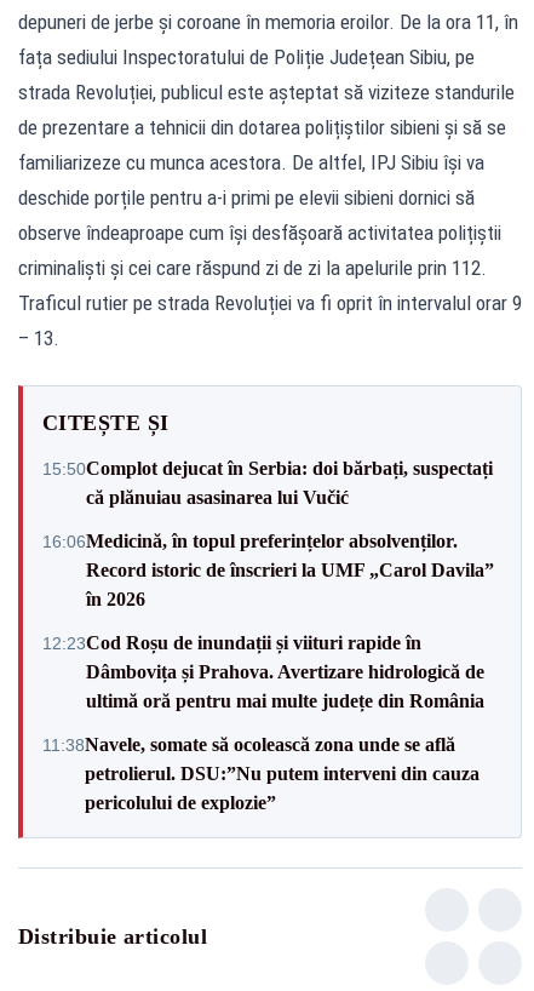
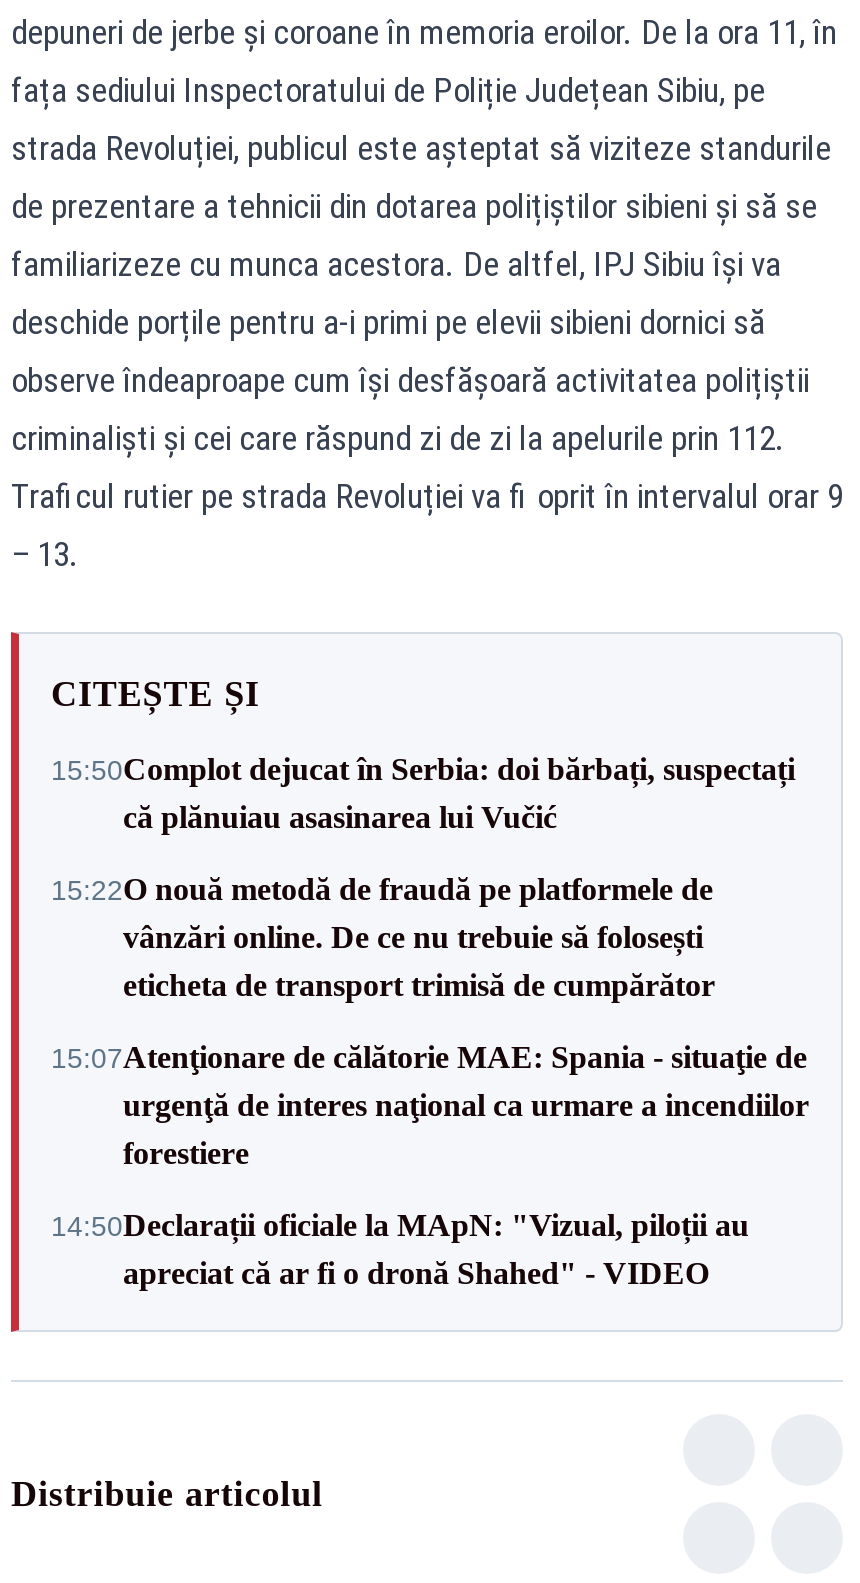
[42,530,494,609] 16:06Medicină, în topul preferințelor absolvenților. | Record istoric de înscrieri la UMF „Carol Davila” | în 2026 -> [51,872,715,1002] 15:22O nouă metodă de fraudă pe platformele de | vânzări online. De ce nu trebuie să folosești | eticheta de transport trimisă de cumpărător
[42,632,484,711] 12:23Cod Roșu de inundații și viituri rapide în | Dâmbovița și Prahova. Avertizare hidrologică de | ultimă oră pentru mai multe județe din România -> [51,1040,809,1170] 15:07Atenţionare de călătorie MAE: Spania - situaţie de | urgenţă de interes naţional ca urmare a incendiilor | forestiere
[42,734,480,812] 11:38Navele, somate să ocolească zona unde se află | petrolierul. DSU:”Nu putem interveni din cauza | pericolului de explozie” -> [51,1208,749,1290] 14:50Declarații oficiale la MApN: "Vizual, piloții au | apreciat că ar fi o dronă Shahed" - VIDEO

